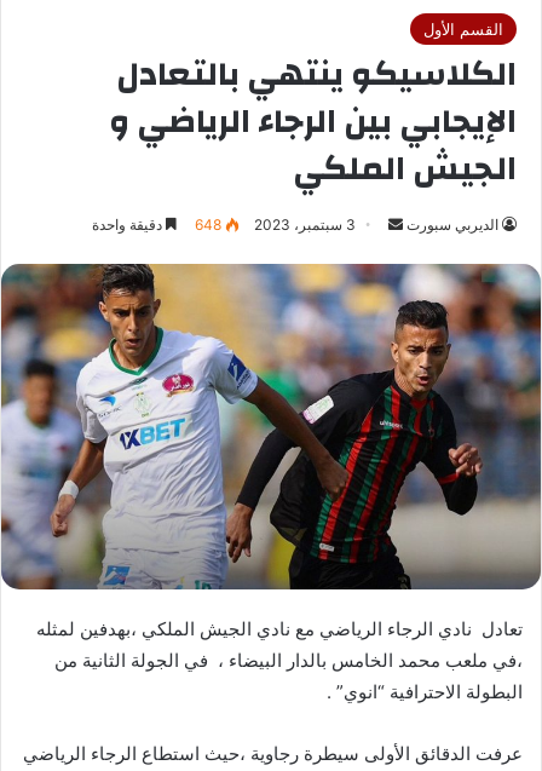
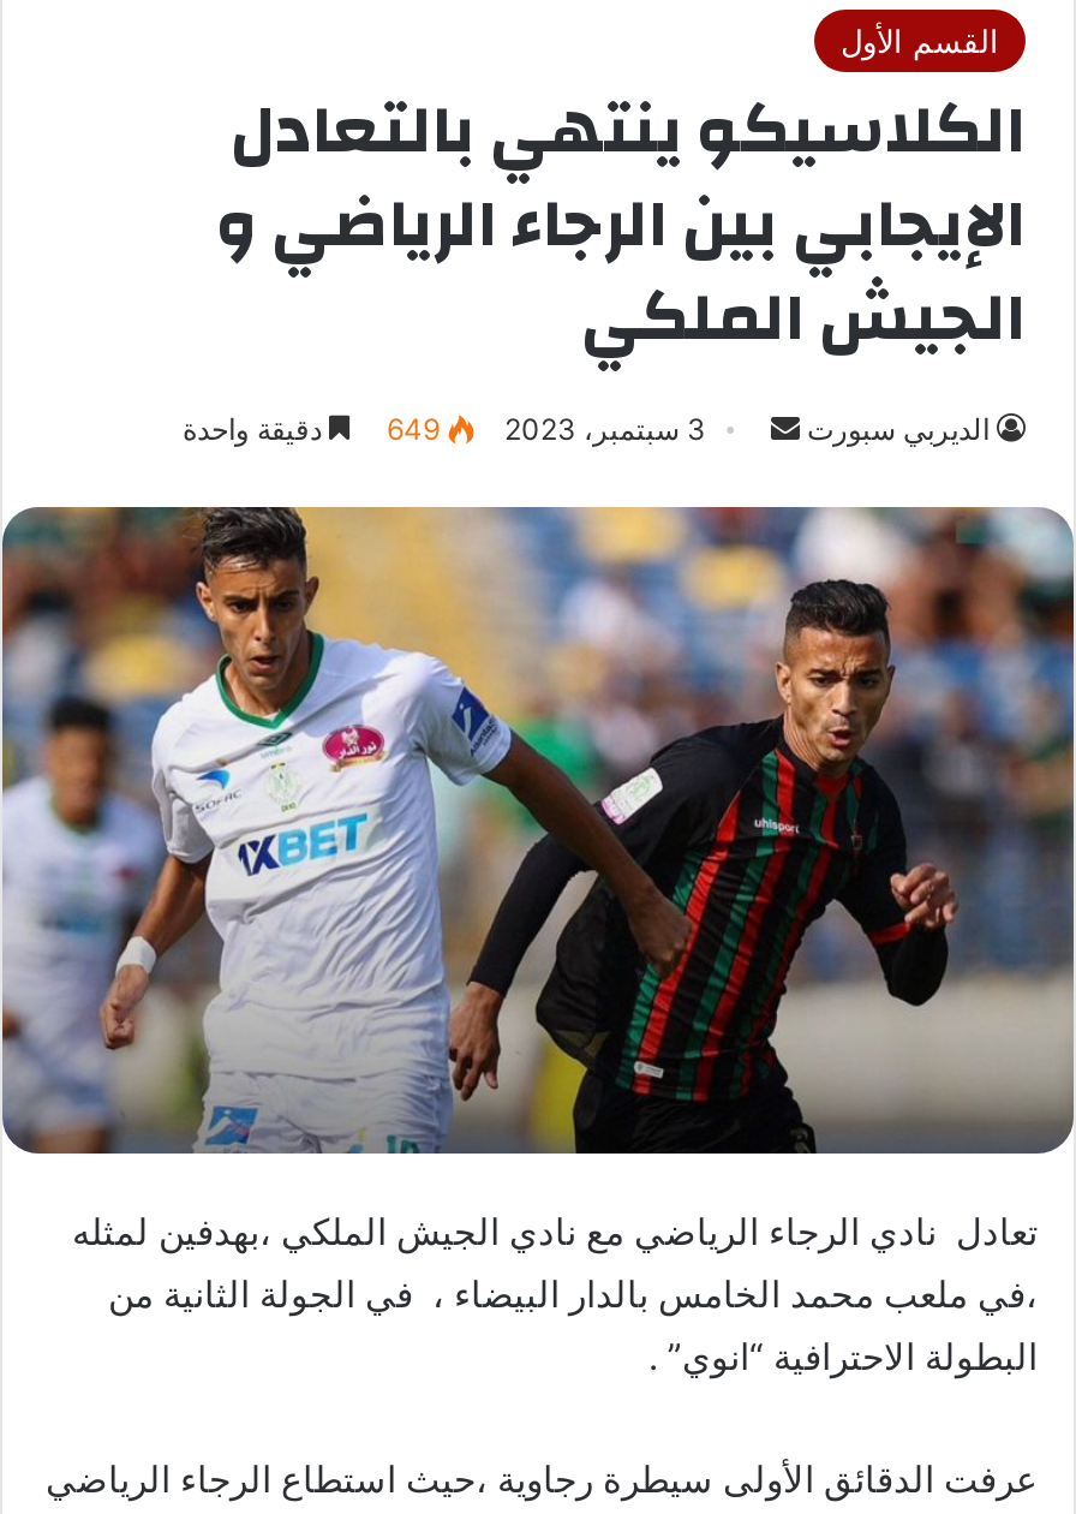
[92,215,221,233] 648 دقيقة واحدة -> [183,411,440,447] 649 دقيقة واحدة

